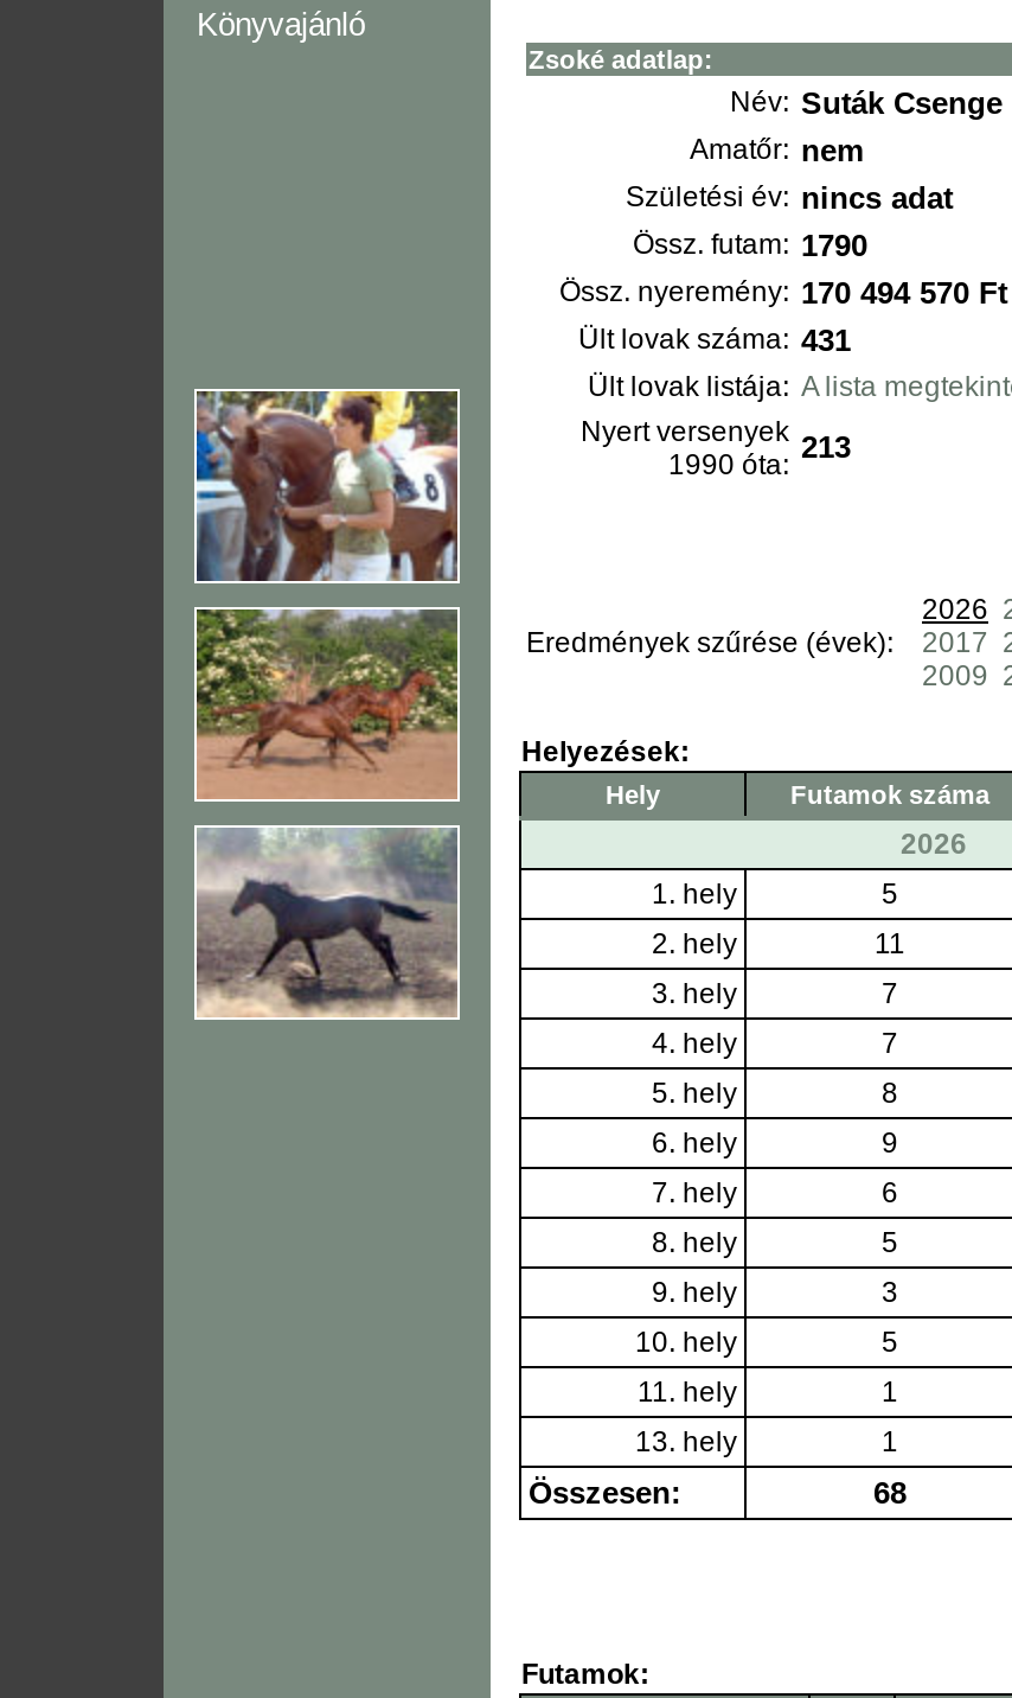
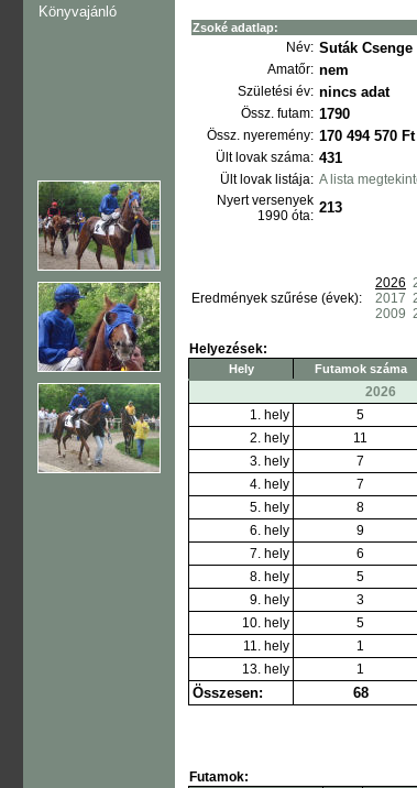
[194,389,460,583] [image] -> [37,180,161,271] [image]
[194,607,460,802] [image] -> [37,282,161,371] [image]
[194,825,460,1017] [image] -> [37,384,160,472] [image]

